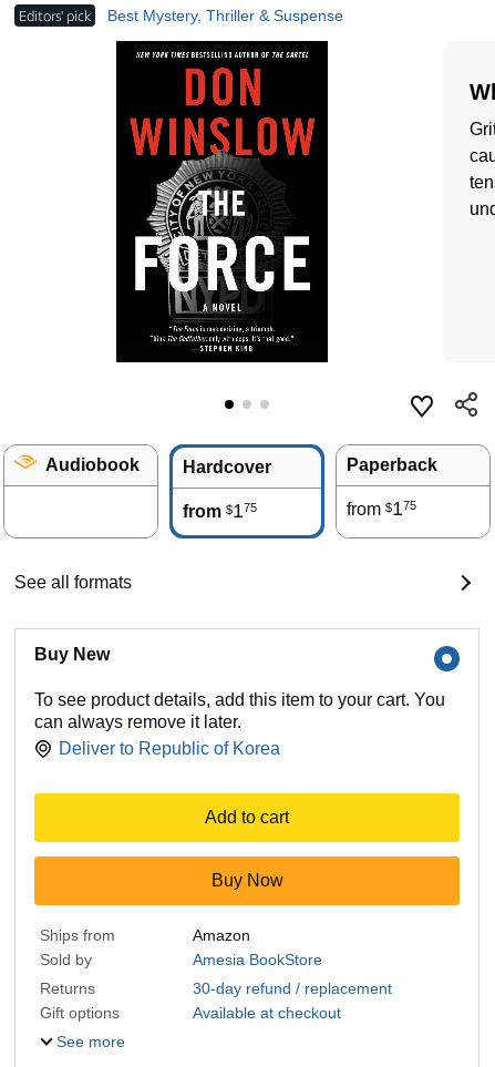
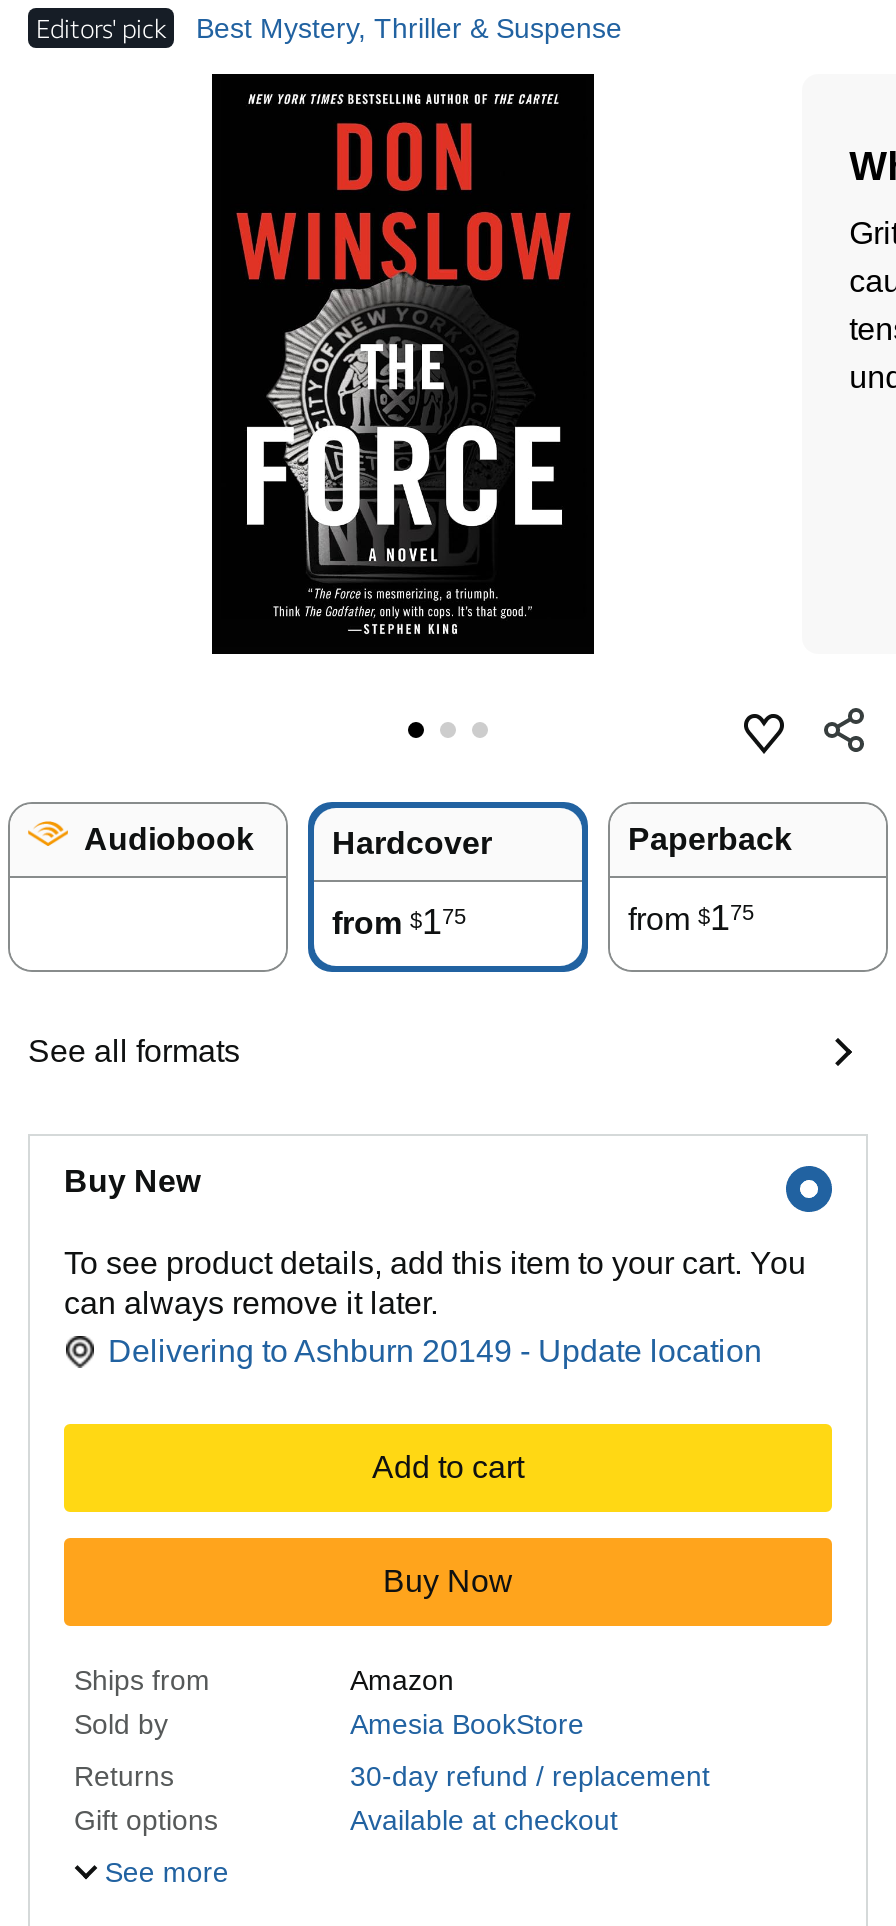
[59,739,280,758] Deliver to Republic of Korea -> [108,1334,762,1368] Delivering to Ashburn 20149 - Update location

